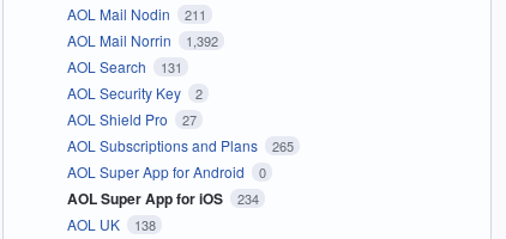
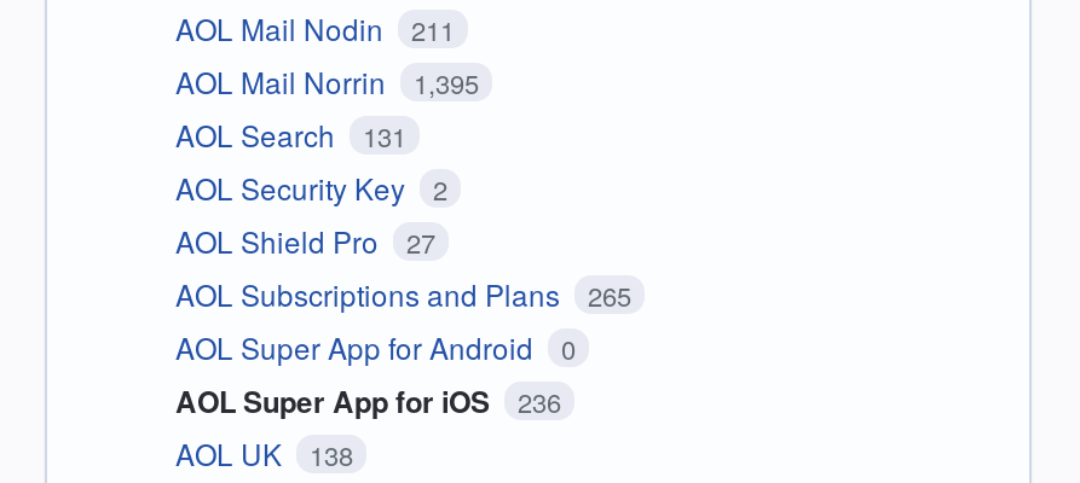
[67,30,218,51] AOL Mail Norrin 1,392 -> [175,61,479,102] AOL Mail Norrin 1,395
[67,188,258,209] AOL Super App for iOS 234 -> [175,380,561,423] AOL Super App for iOS 236

